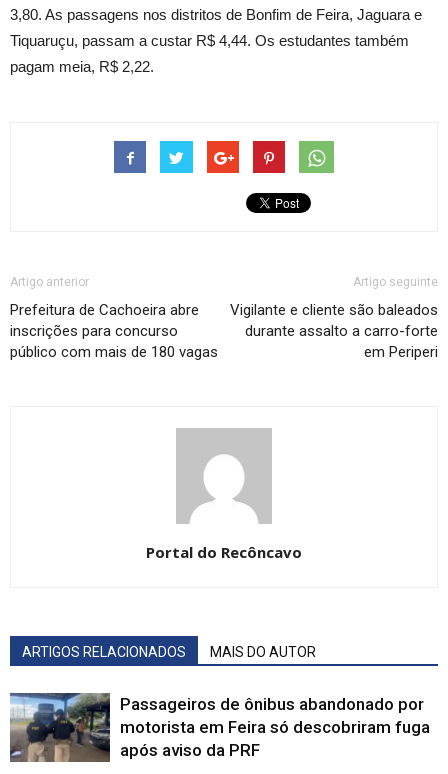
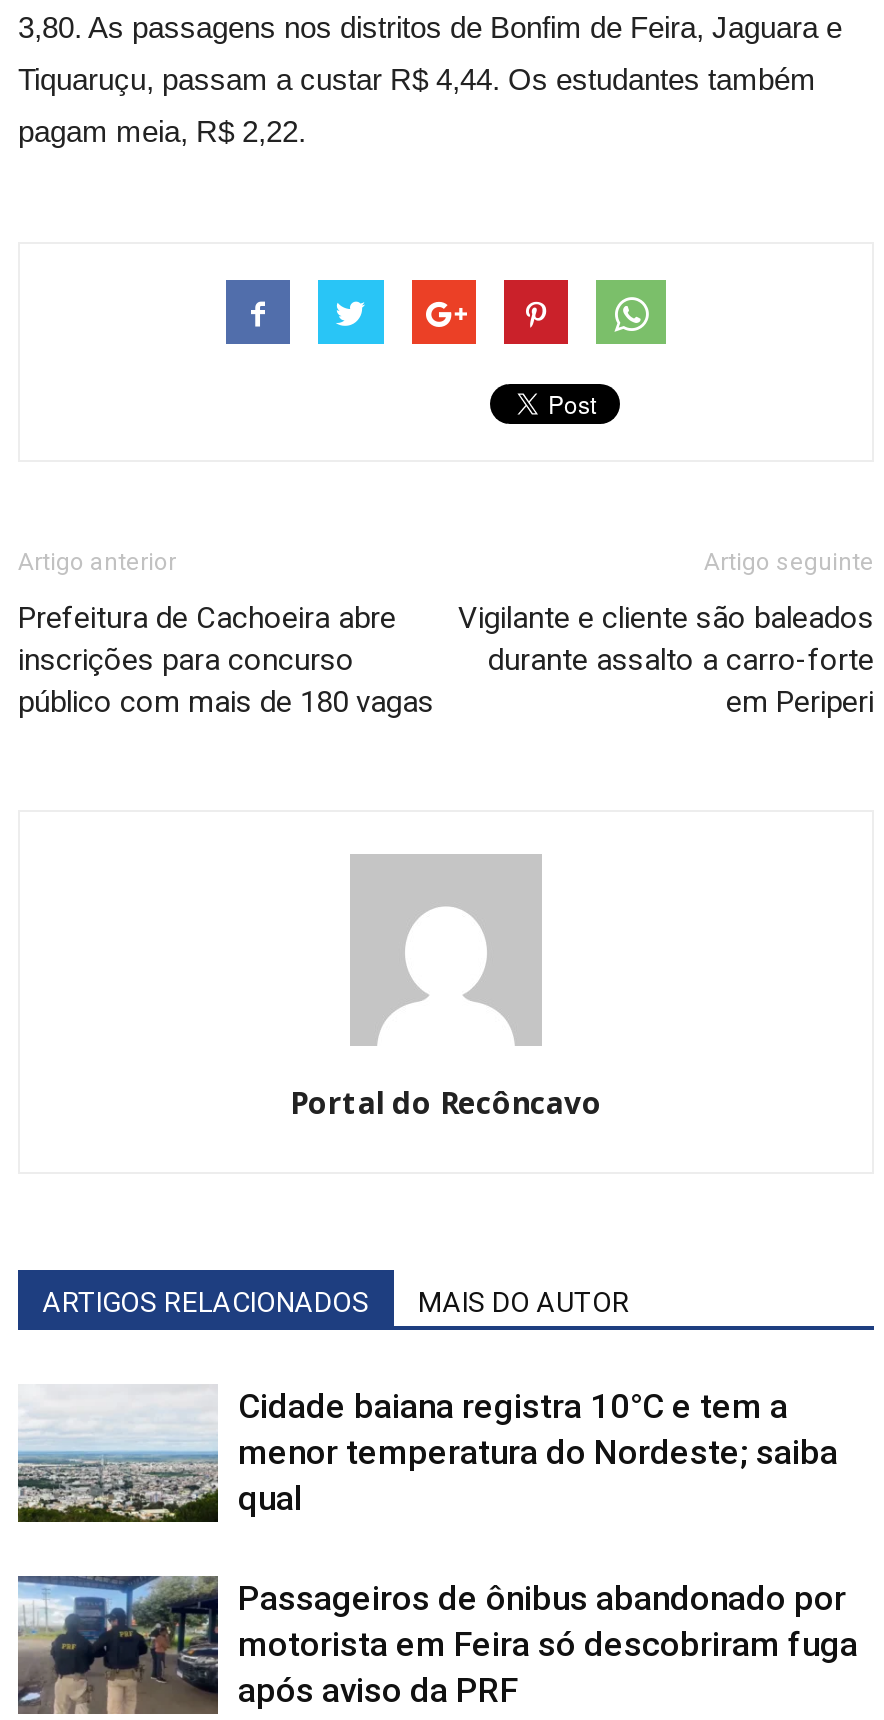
none -> [18,1386,838,1522] [image] | Cidade baiana registra 10°C e tem a | menor temperatura do Nordeste; saiba | qual

